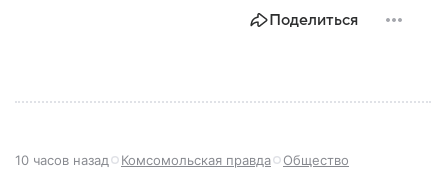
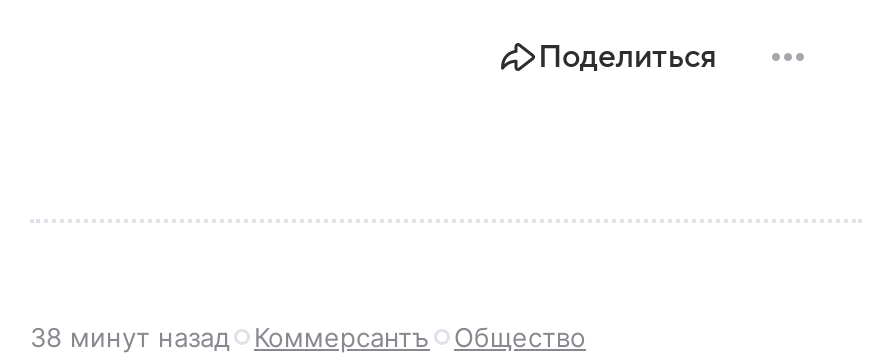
[15,152,271,168] 10 часов назад | Комсомольская правда -> [30,320,430,352] 38 минут назад | Коммерсантъ

